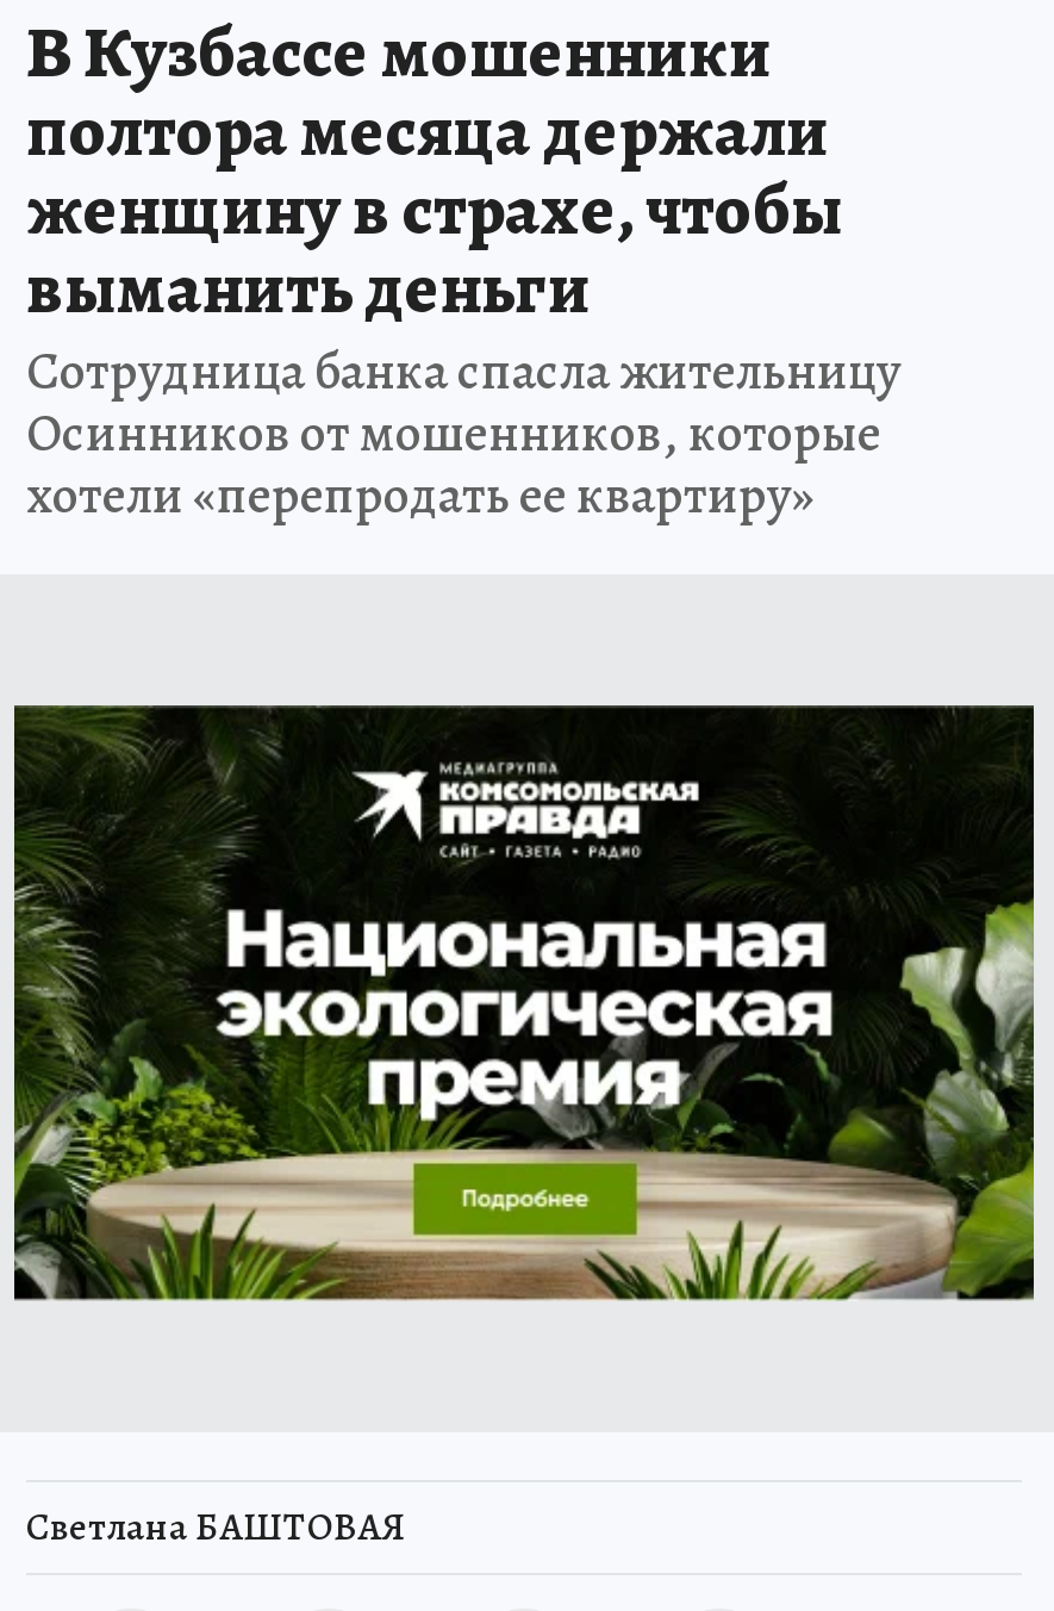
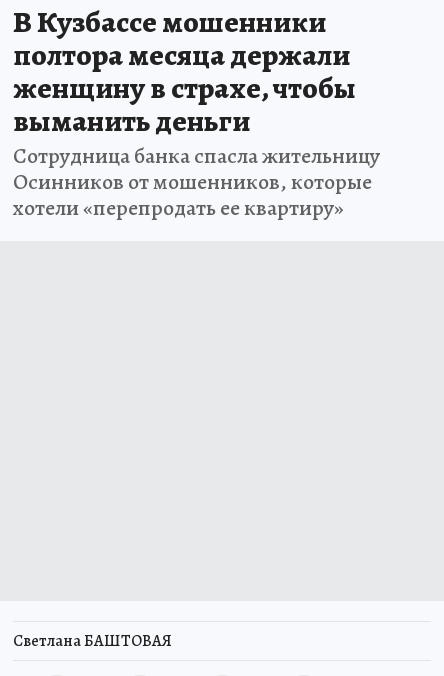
[12,703,1036,1304] [image] -> none

